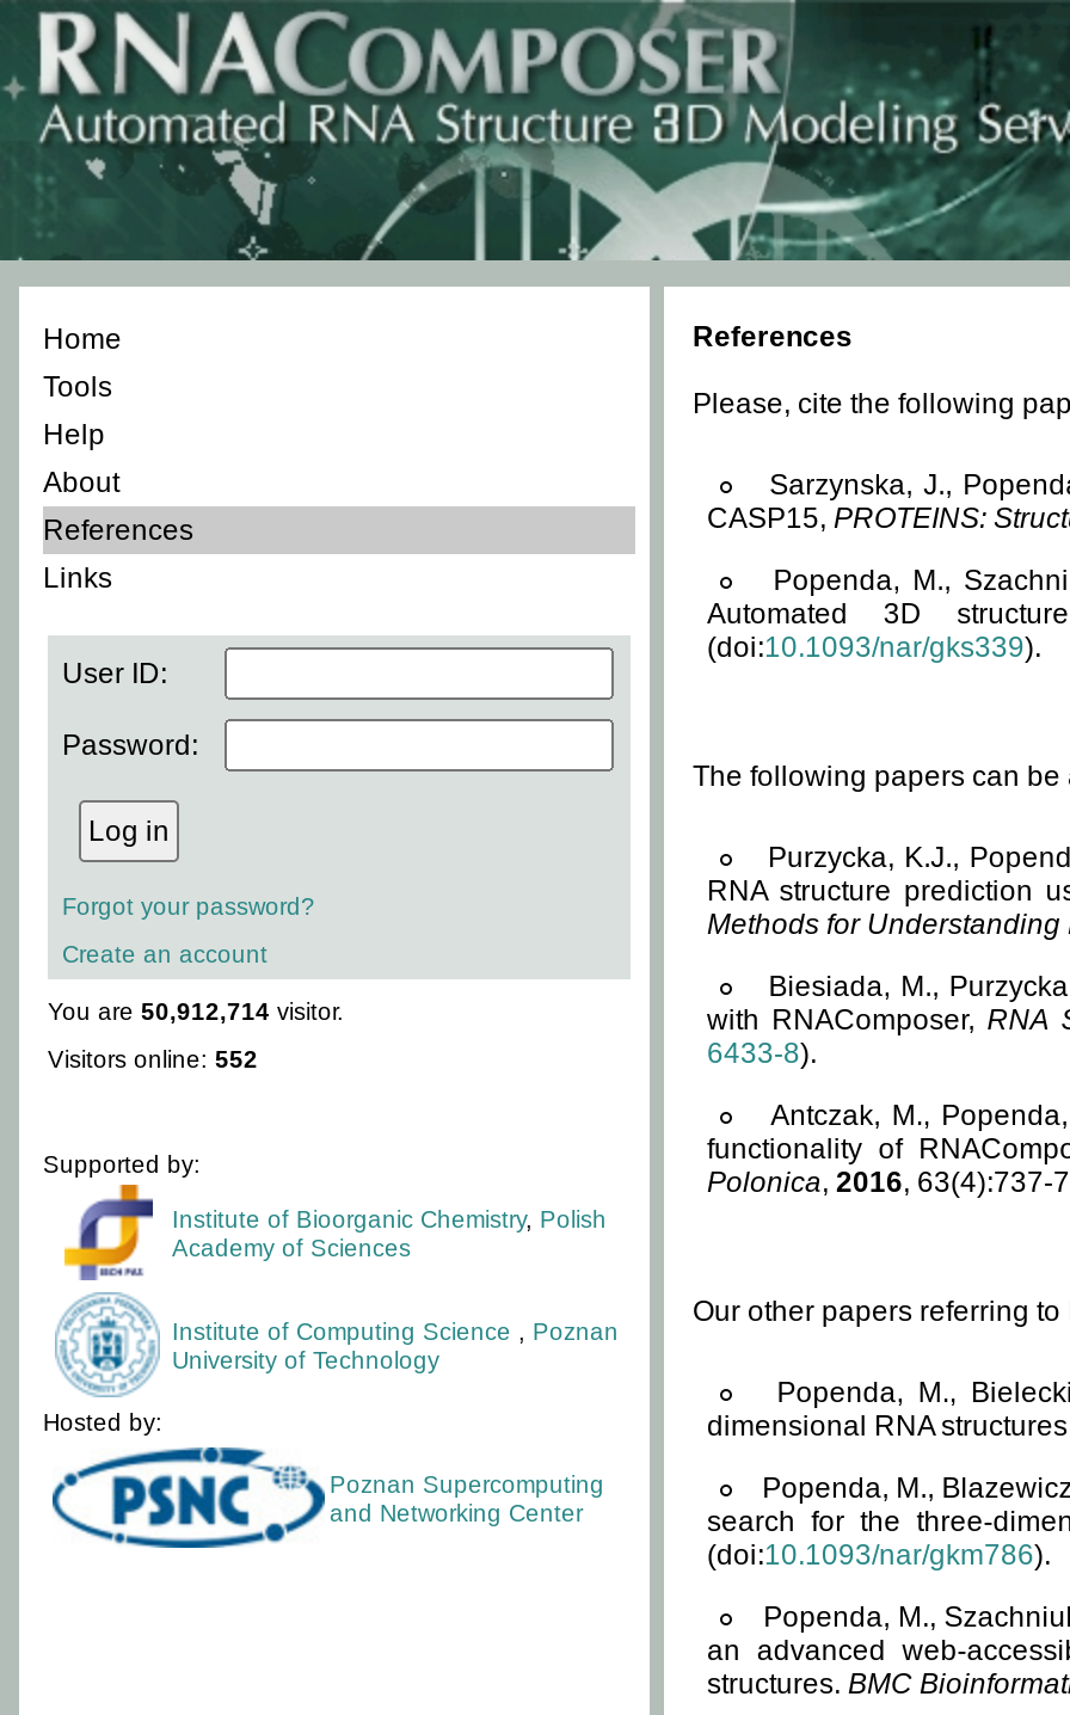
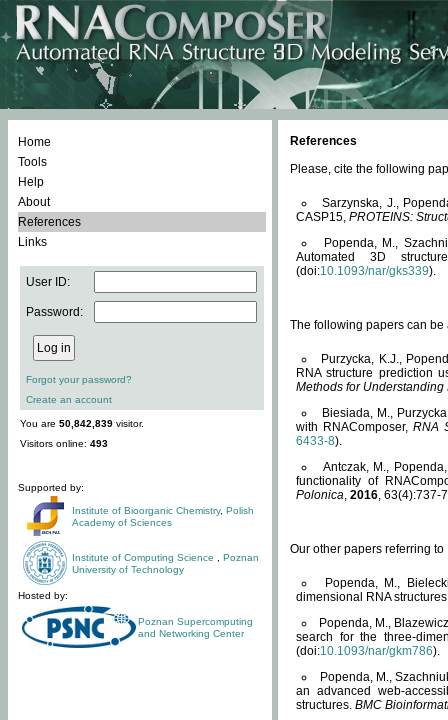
[48,998,344,1025] You are 50,912,714 visitor. -> [20,418,144,429] You are 50,842,839 visitor.
[48,1046,258,1072] Visitors online: 552 -> [20,438,108,449] Visitors online: 493

